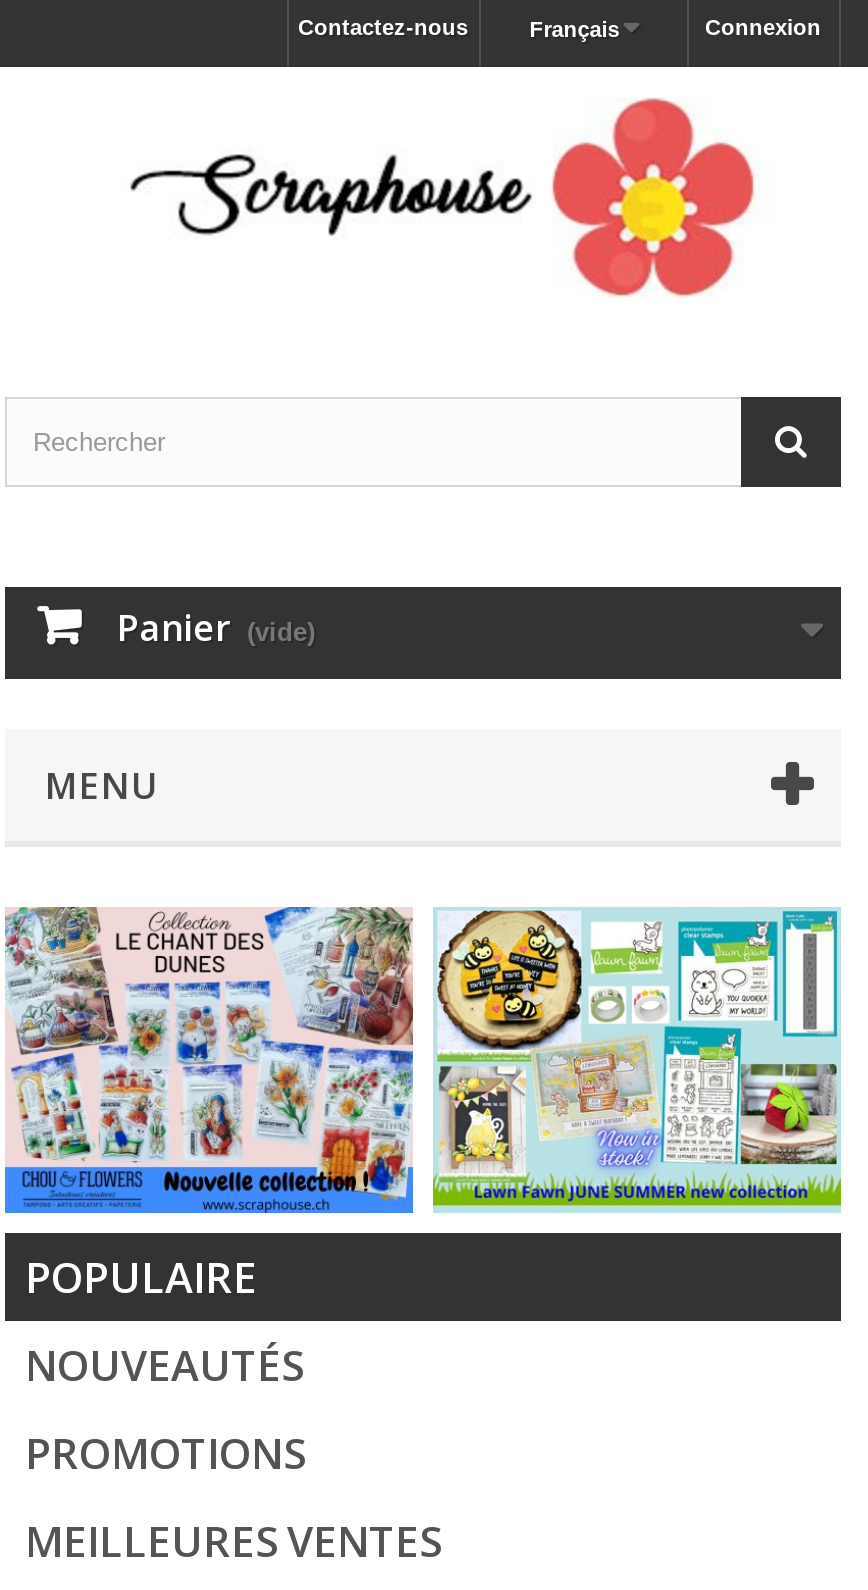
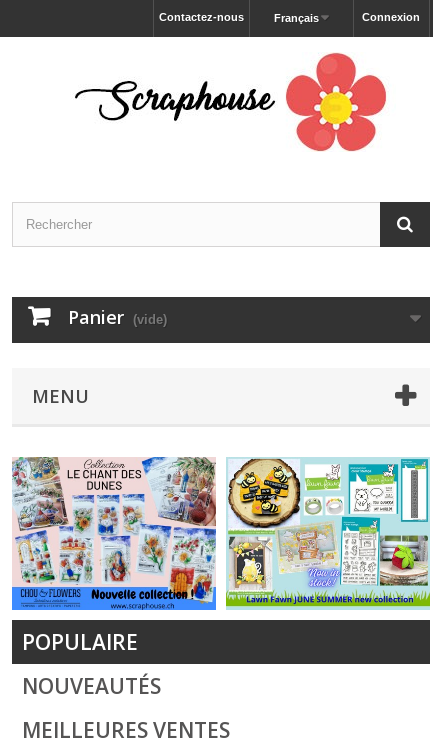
[25,1425,305,1481] PROMOTIONS -> none

